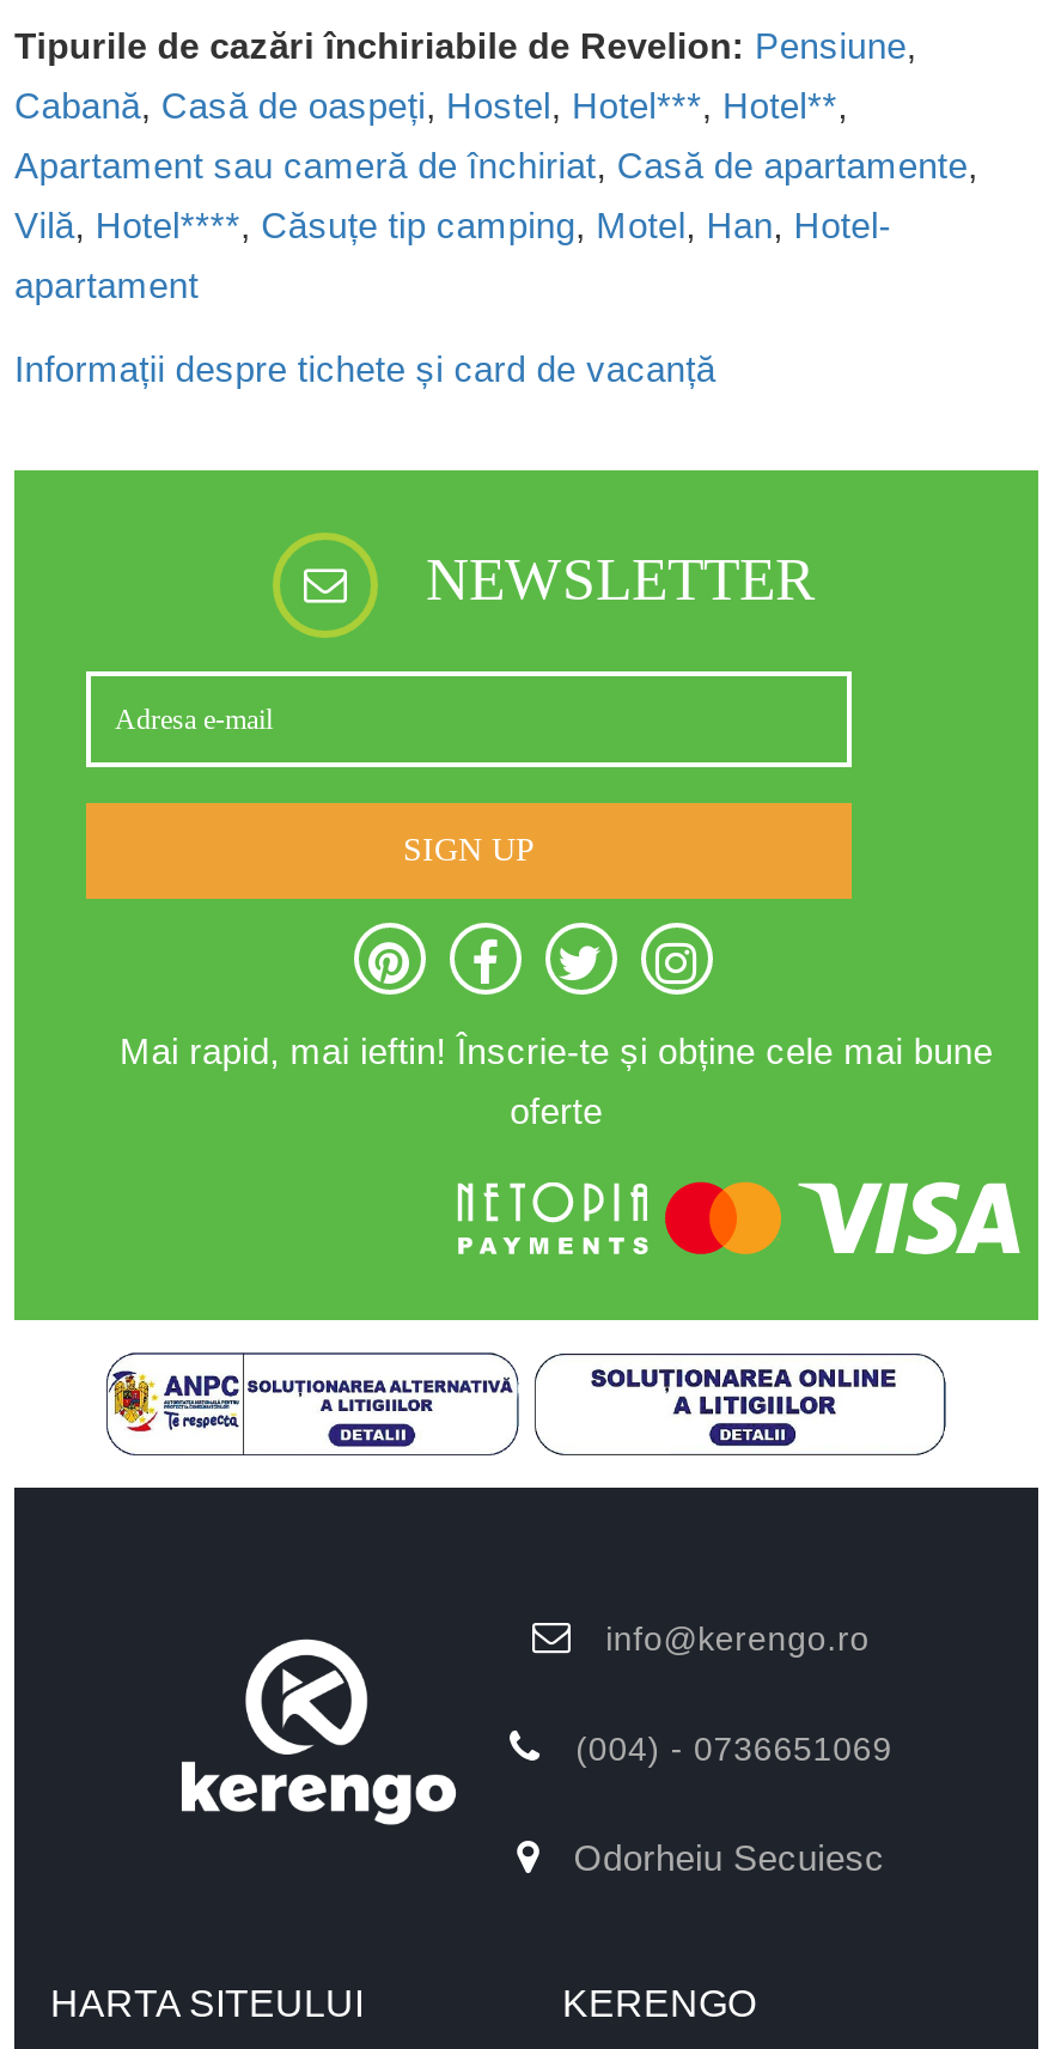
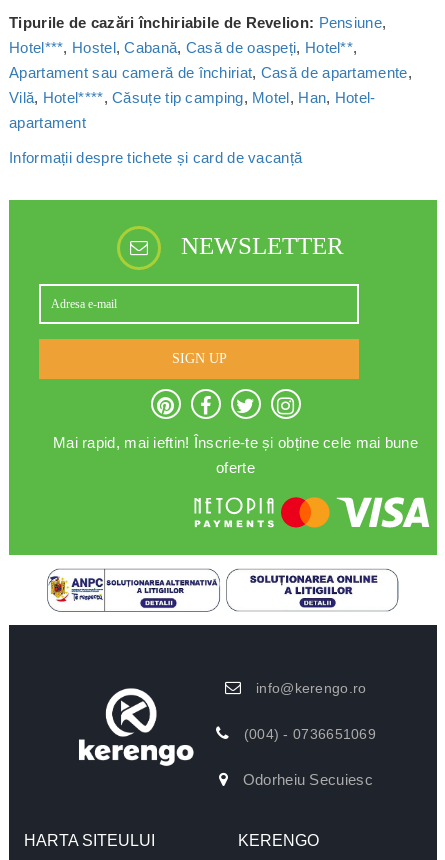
[14,85,848,126] Cabană, Casă de oaspeți, Hostel, Hotel***, Hotel**, -> [9,39,357,56] Hotel***, Hostel, Cabană, Casă de oaspeți, Hotel**,

